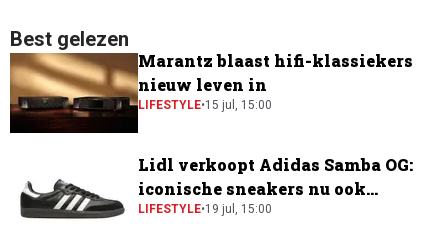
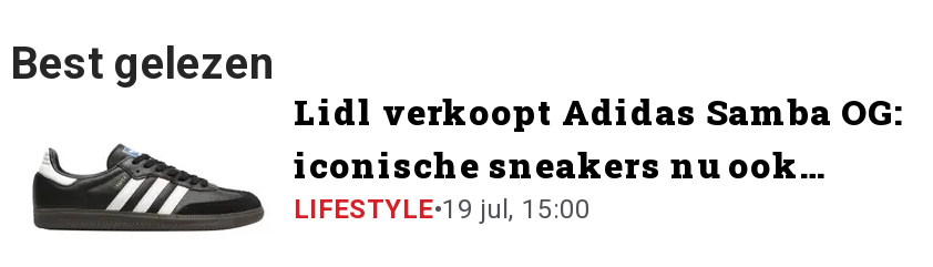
[9,50,413,134] [image] | Marantz blaast hifi-klassiekers | nieuw leven in | LIFESTYLE•15 jul, 15:00 -> none

